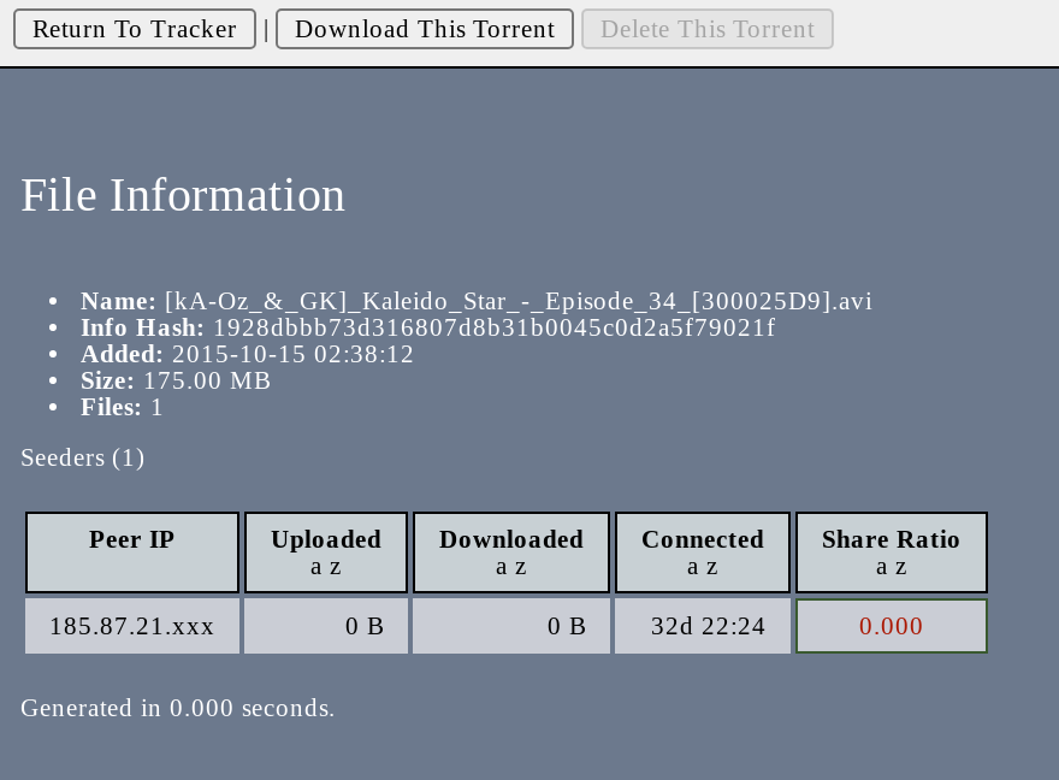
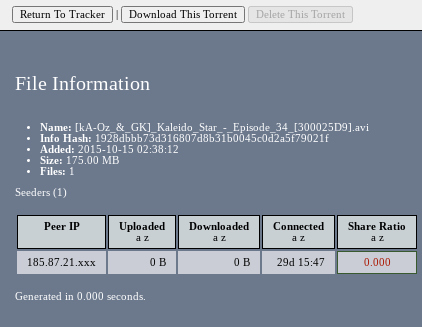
[651,613,767,640] 32d 22:24 -> [277,257,325,268] 29d 15:47

